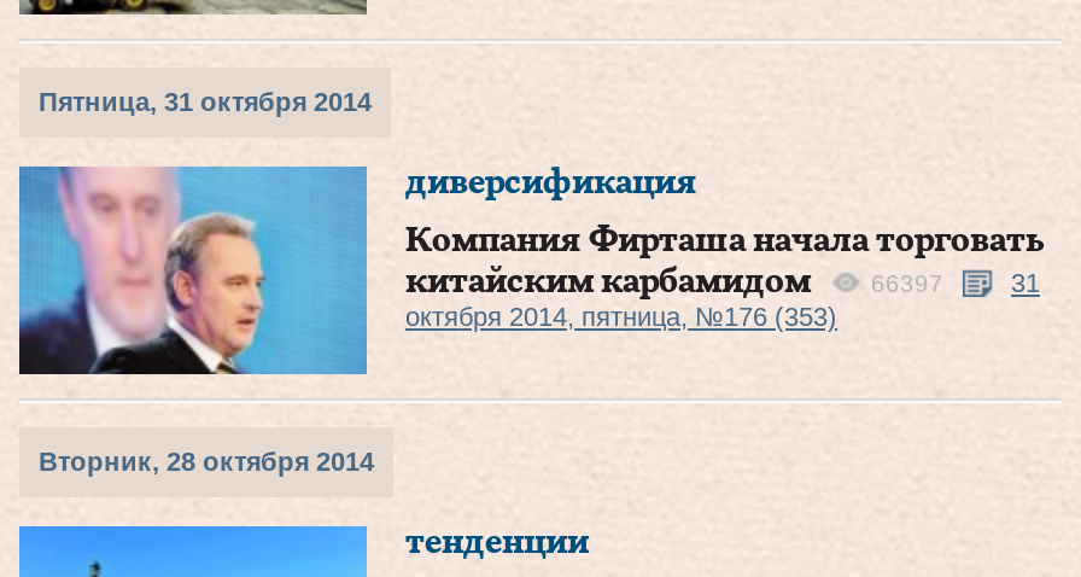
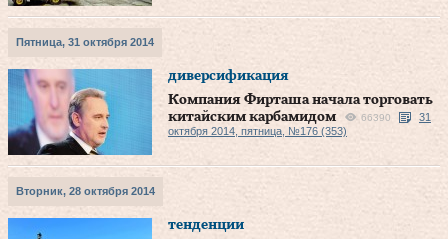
[871,270,943,297] 66397 -> [361,112,391,123] 66390

